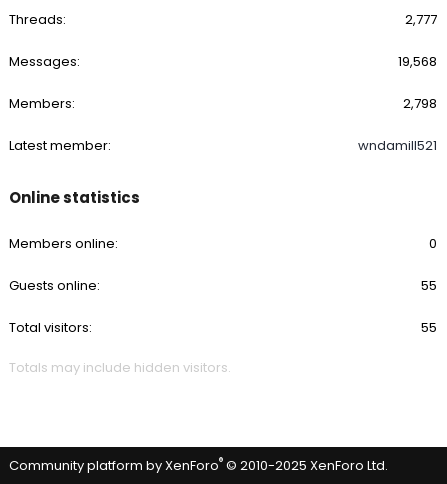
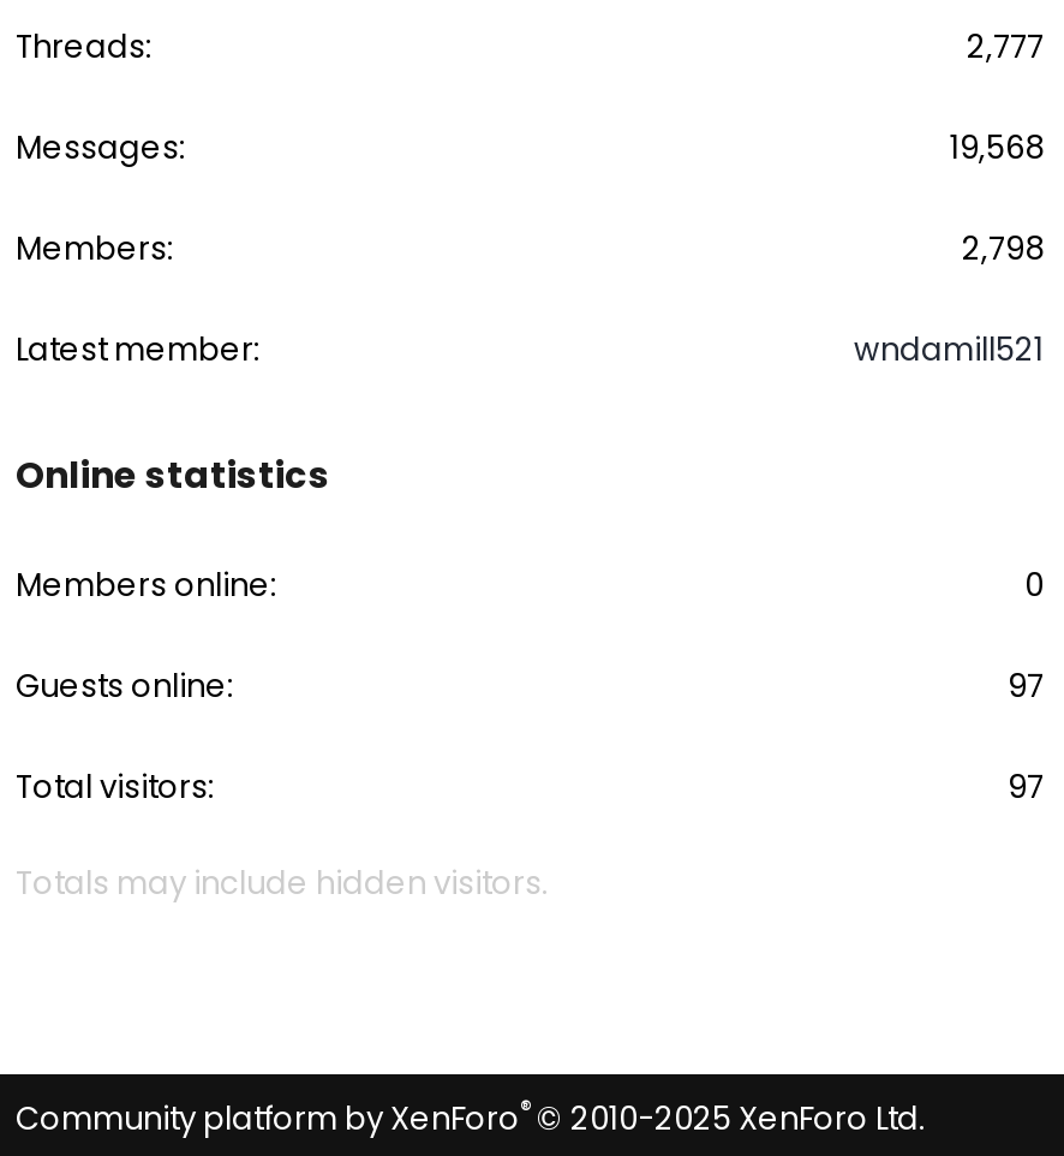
[421,276,437,295] 55 -> [1008,663,1044,709] 97
[421,318,437,337] 55 -> [1008,764,1044,810] 97

